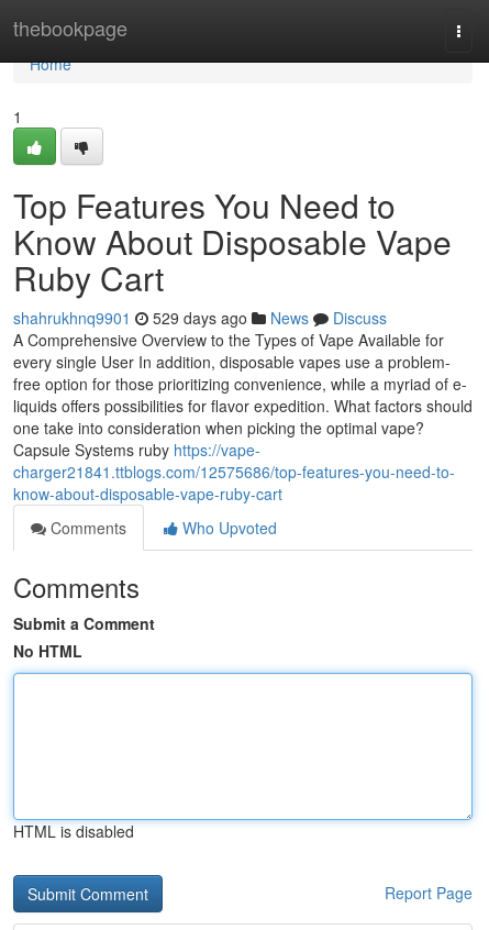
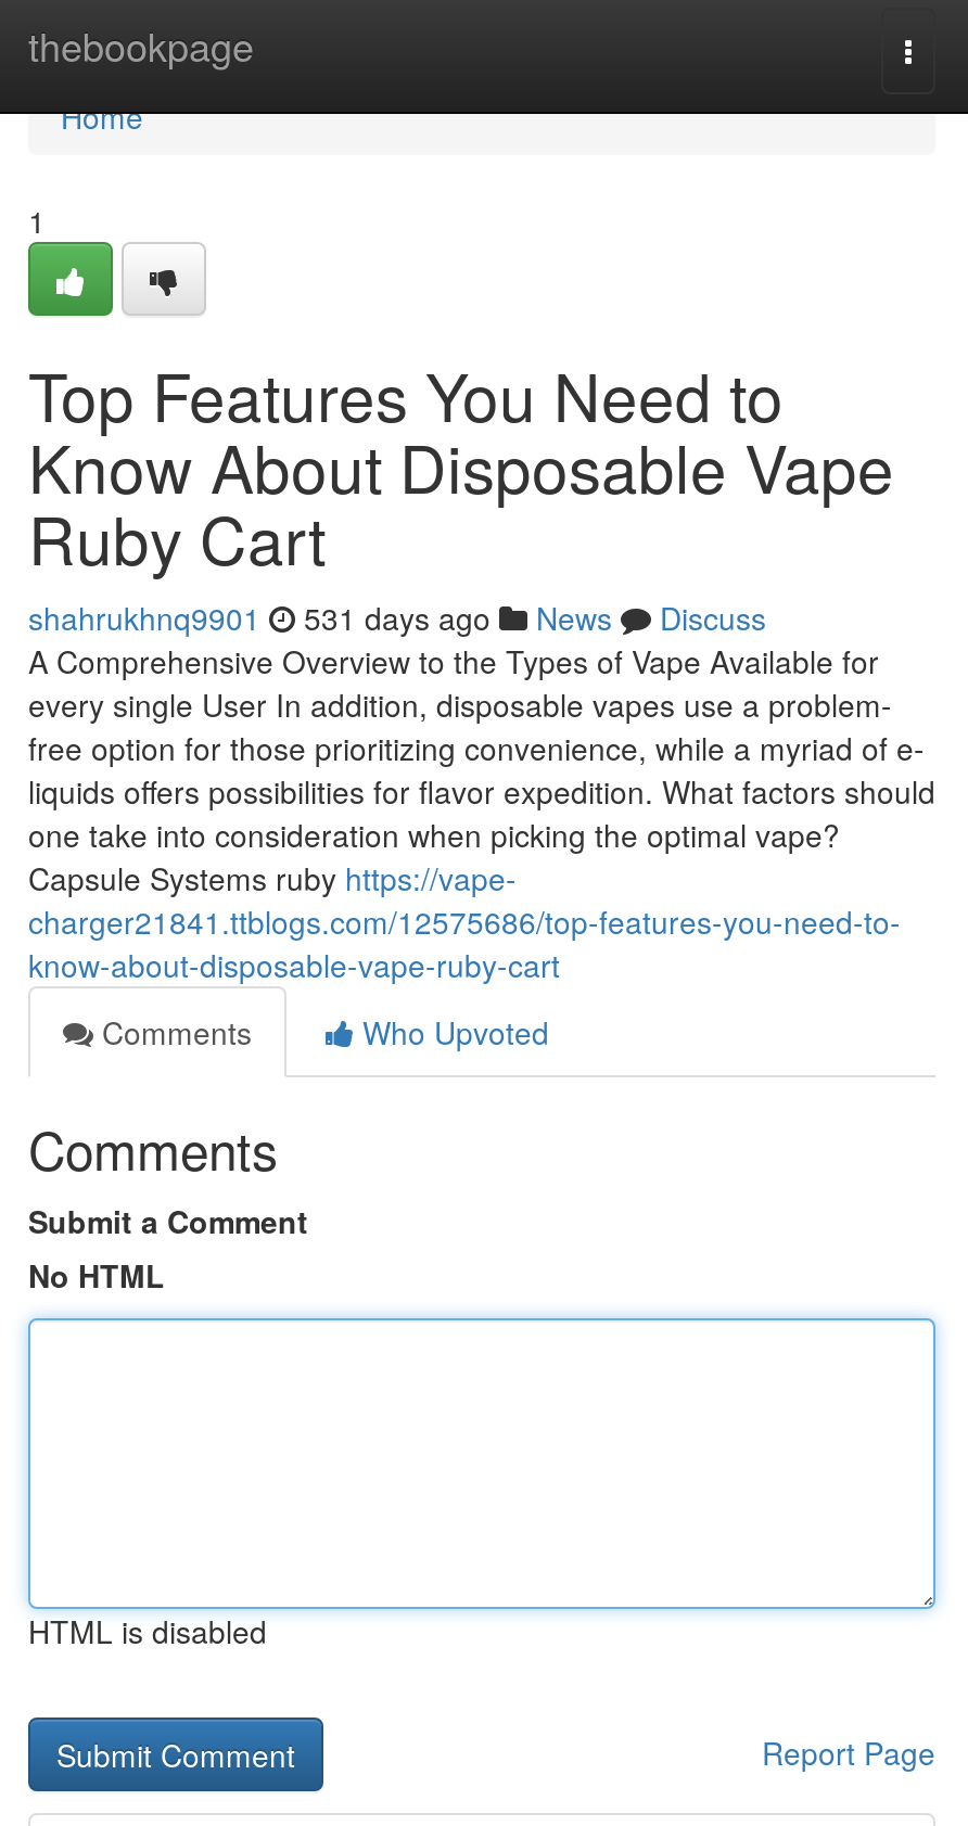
[13,307,387,329] shahrukhnq9901 529 days ago News Discuss -> [28,596,766,639] shahrukhnq9901 531 days ago News Discuss

